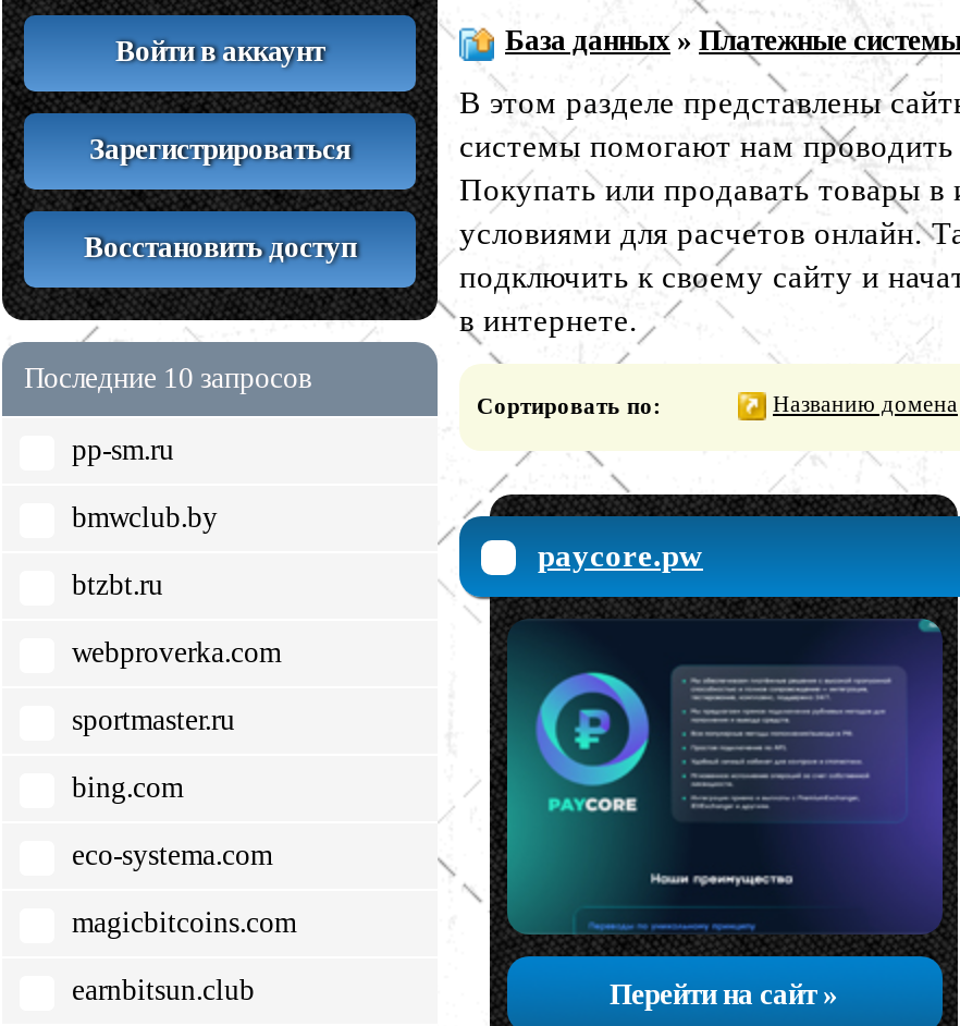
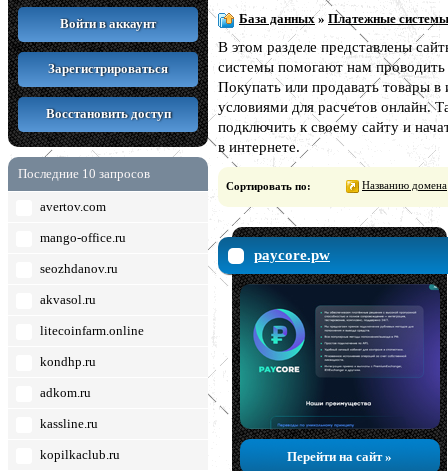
[72,433,174,466] pp-sm.ru -> [40,199,106,214] avertov.com
[72,501,218,534] bmwclub.by -> [40,230,126,245] mango-office.ru
[72,569,163,601] btzbt.ru -> [40,261,118,276] seozhdanov.ru
[72,636,281,669] webproverka.com -> [40,292,96,307] akvasol.ru
[72,704,235,736] sportmaster.ru -> [40,323,144,338] litecoinfarm.online
[72,771,183,804] bing.com -> [40,354,96,369] kondhp.ru
[72,839,272,871] eco-systema.com -> [40,385,91,400] adkom.ru
[72,906,296,939] magicbitcoins.com -> [40,416,98,431] kassline.ru
[72,974,255,1006] earnbitsun.club -> [40,447,120,462] kopilkaclub.ru

